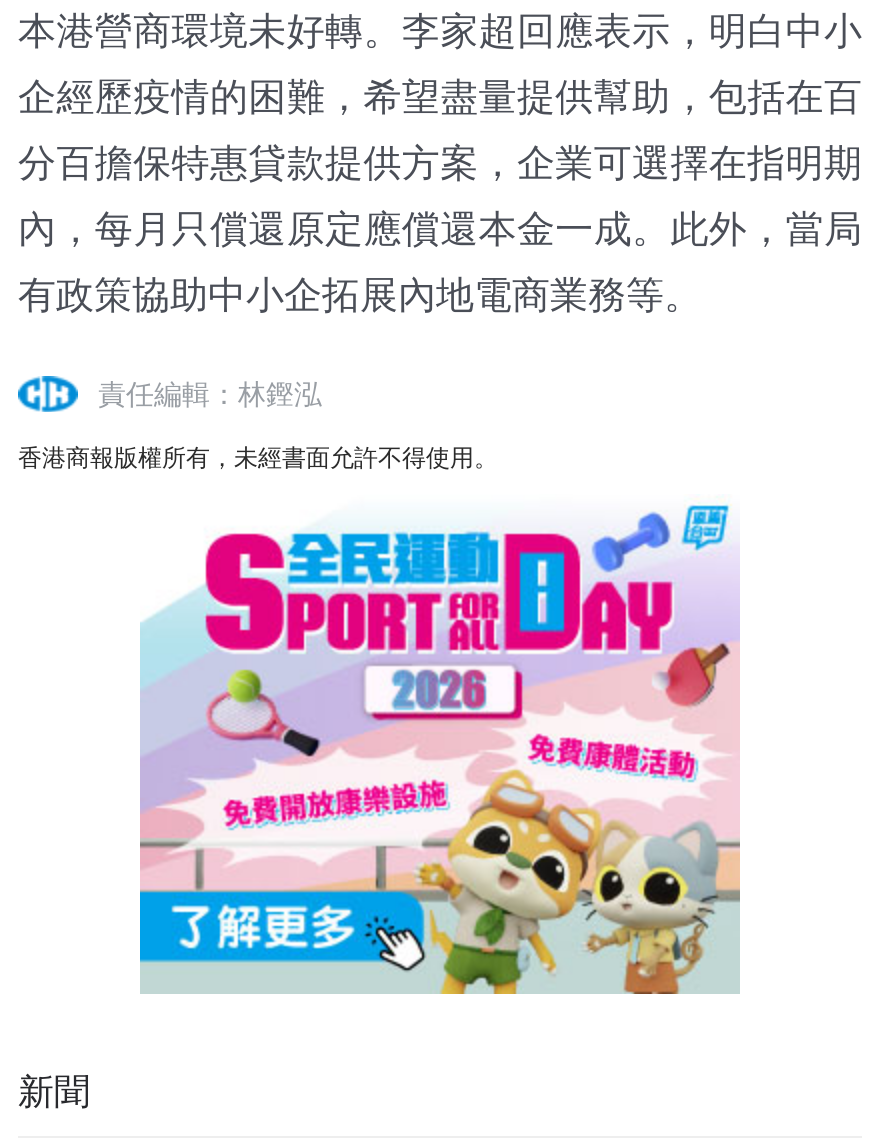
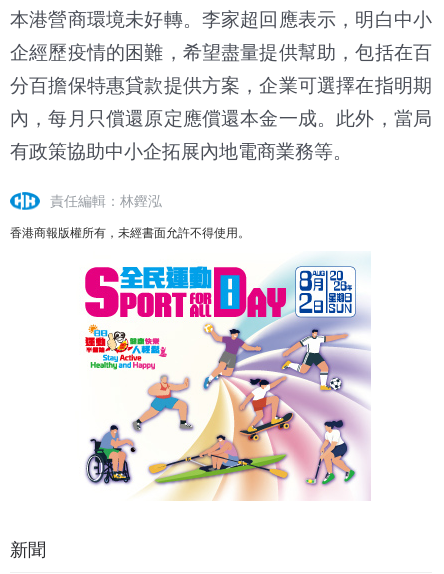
[138,504,740,996] [image] -> [71,257,371,501] [image]

